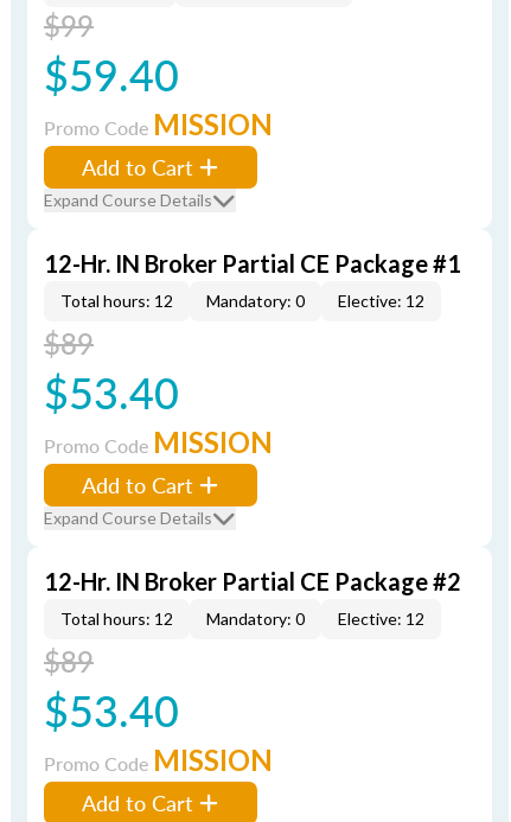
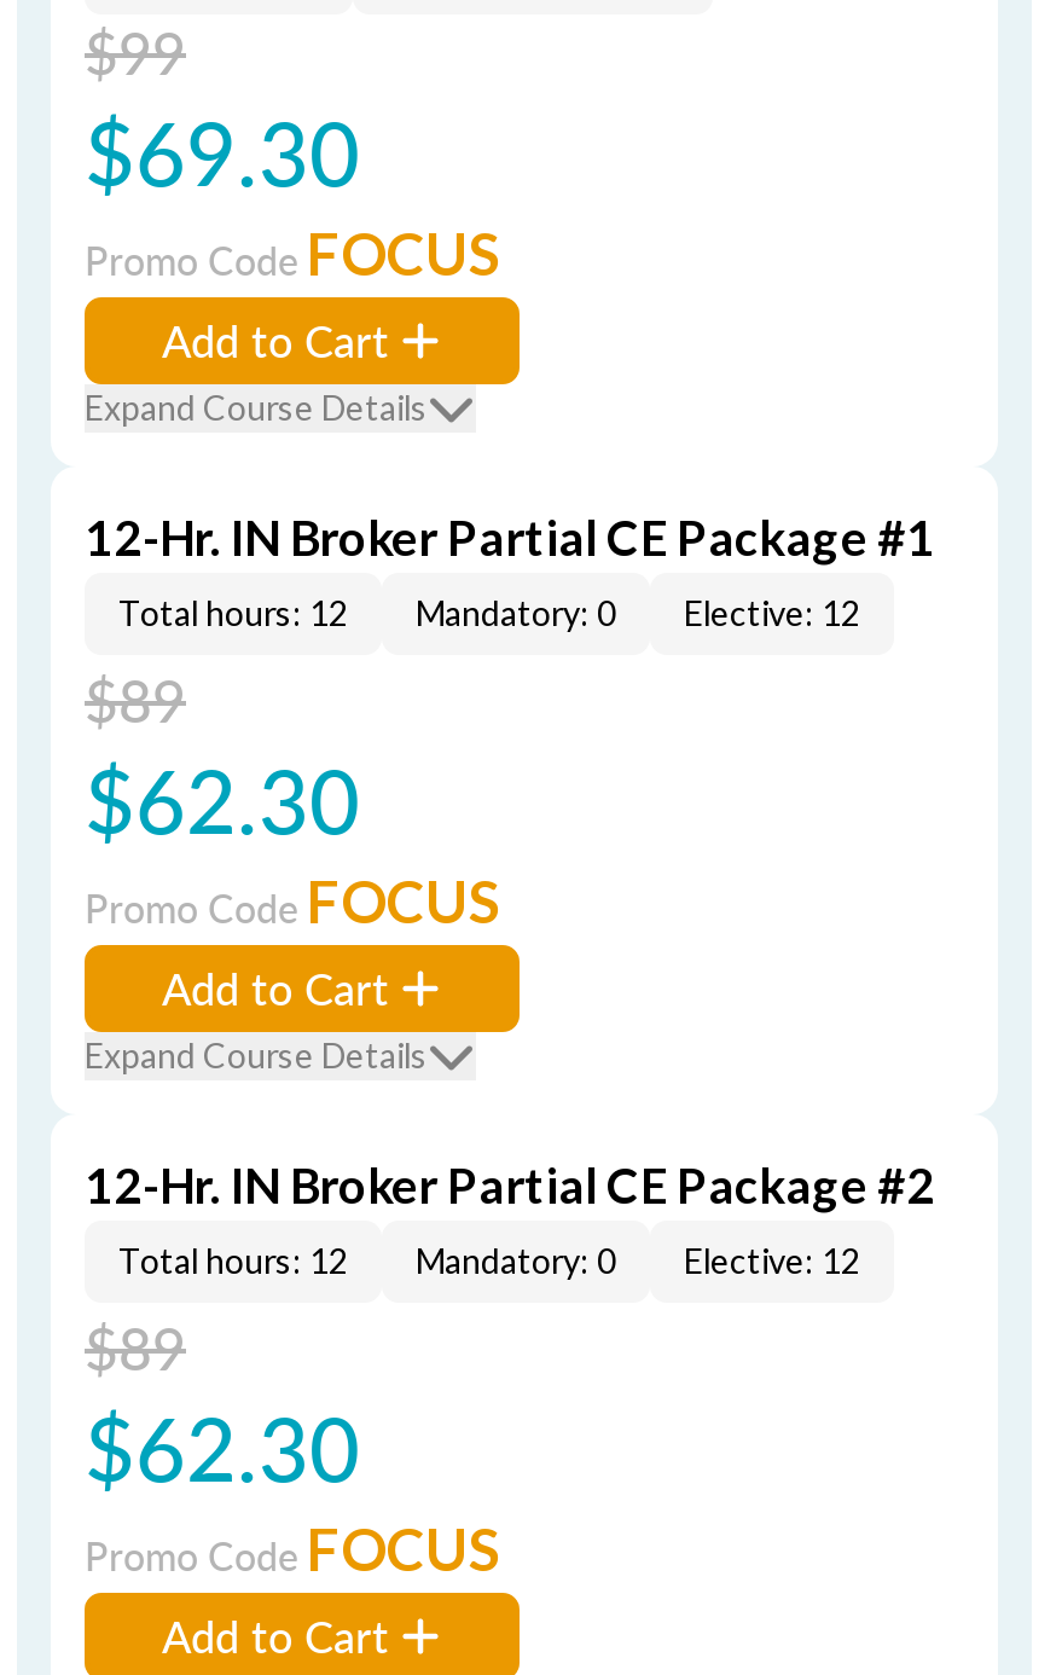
[44,44,179,104] $59.40 -> [85,89,360,213] $69.30
[44,107,273,141] Promo Code MISSION -> [85,218,500,288] Promo Code FOCUS
[44,362,179,422] $53.40 -> [85,737,360,860] $62.30
[44,425,273,459] Promo Code MISSION -> [85,865,500,935] Promo Code FOCUS
[44,680,179,740] $53.40 -> [85,1385,360,1508] $62.30
[44,743,273,777] Promo Code MISSION -> [85,1513,500,1583] Promo Code FOCUS

